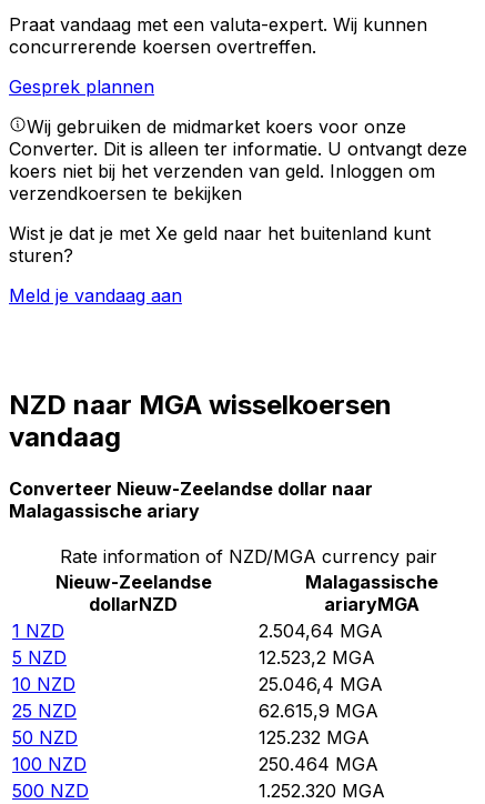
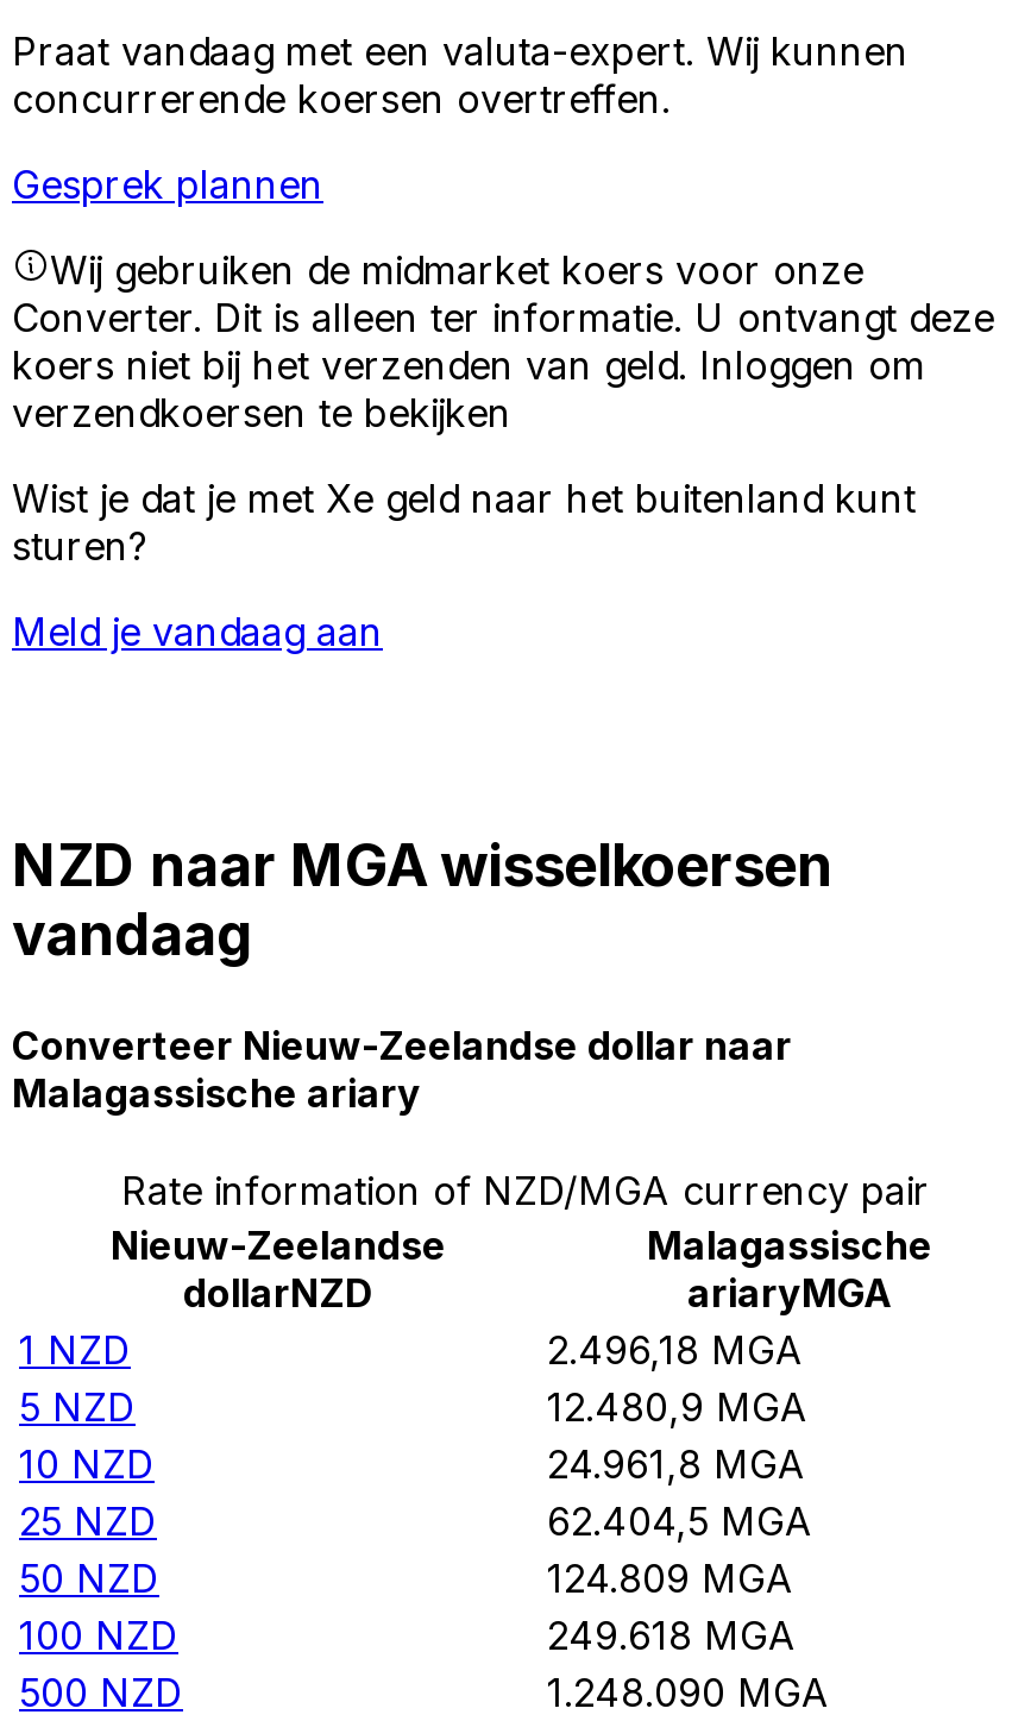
[259,619,383,642] 2.504,64 MGA -> [547,1326,804,1373] 2.496,18 MGA
[259,646,375,668] 12.523,2 MGA -> [547,1383,809,1430] 12.480,9 MGA
[259,673,383,695] 25.046,4 MGA -> [547,1440,806,1487] 24.961,8 MGA
[259,699,378,722] 62.615,9 MGA -> [547,1497,813,1544] 62.404,5 MGA
[259,726,370,748] 125.232 MGA -> [547,1554,794,1602] 124.809 MGA
[259,753,378,775] 250.464 MGA -> [547,1611,797,1659] 249.618 MGA
[259,779,385,802] 1.252.320 MGA -> [547,1668,830,1716] 1.248.090 MGA

